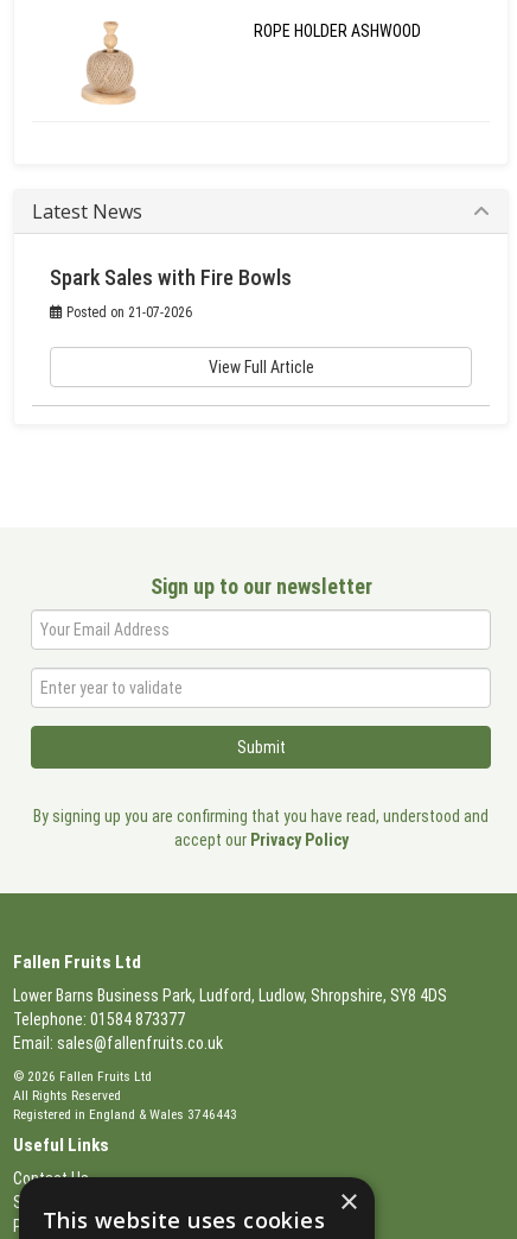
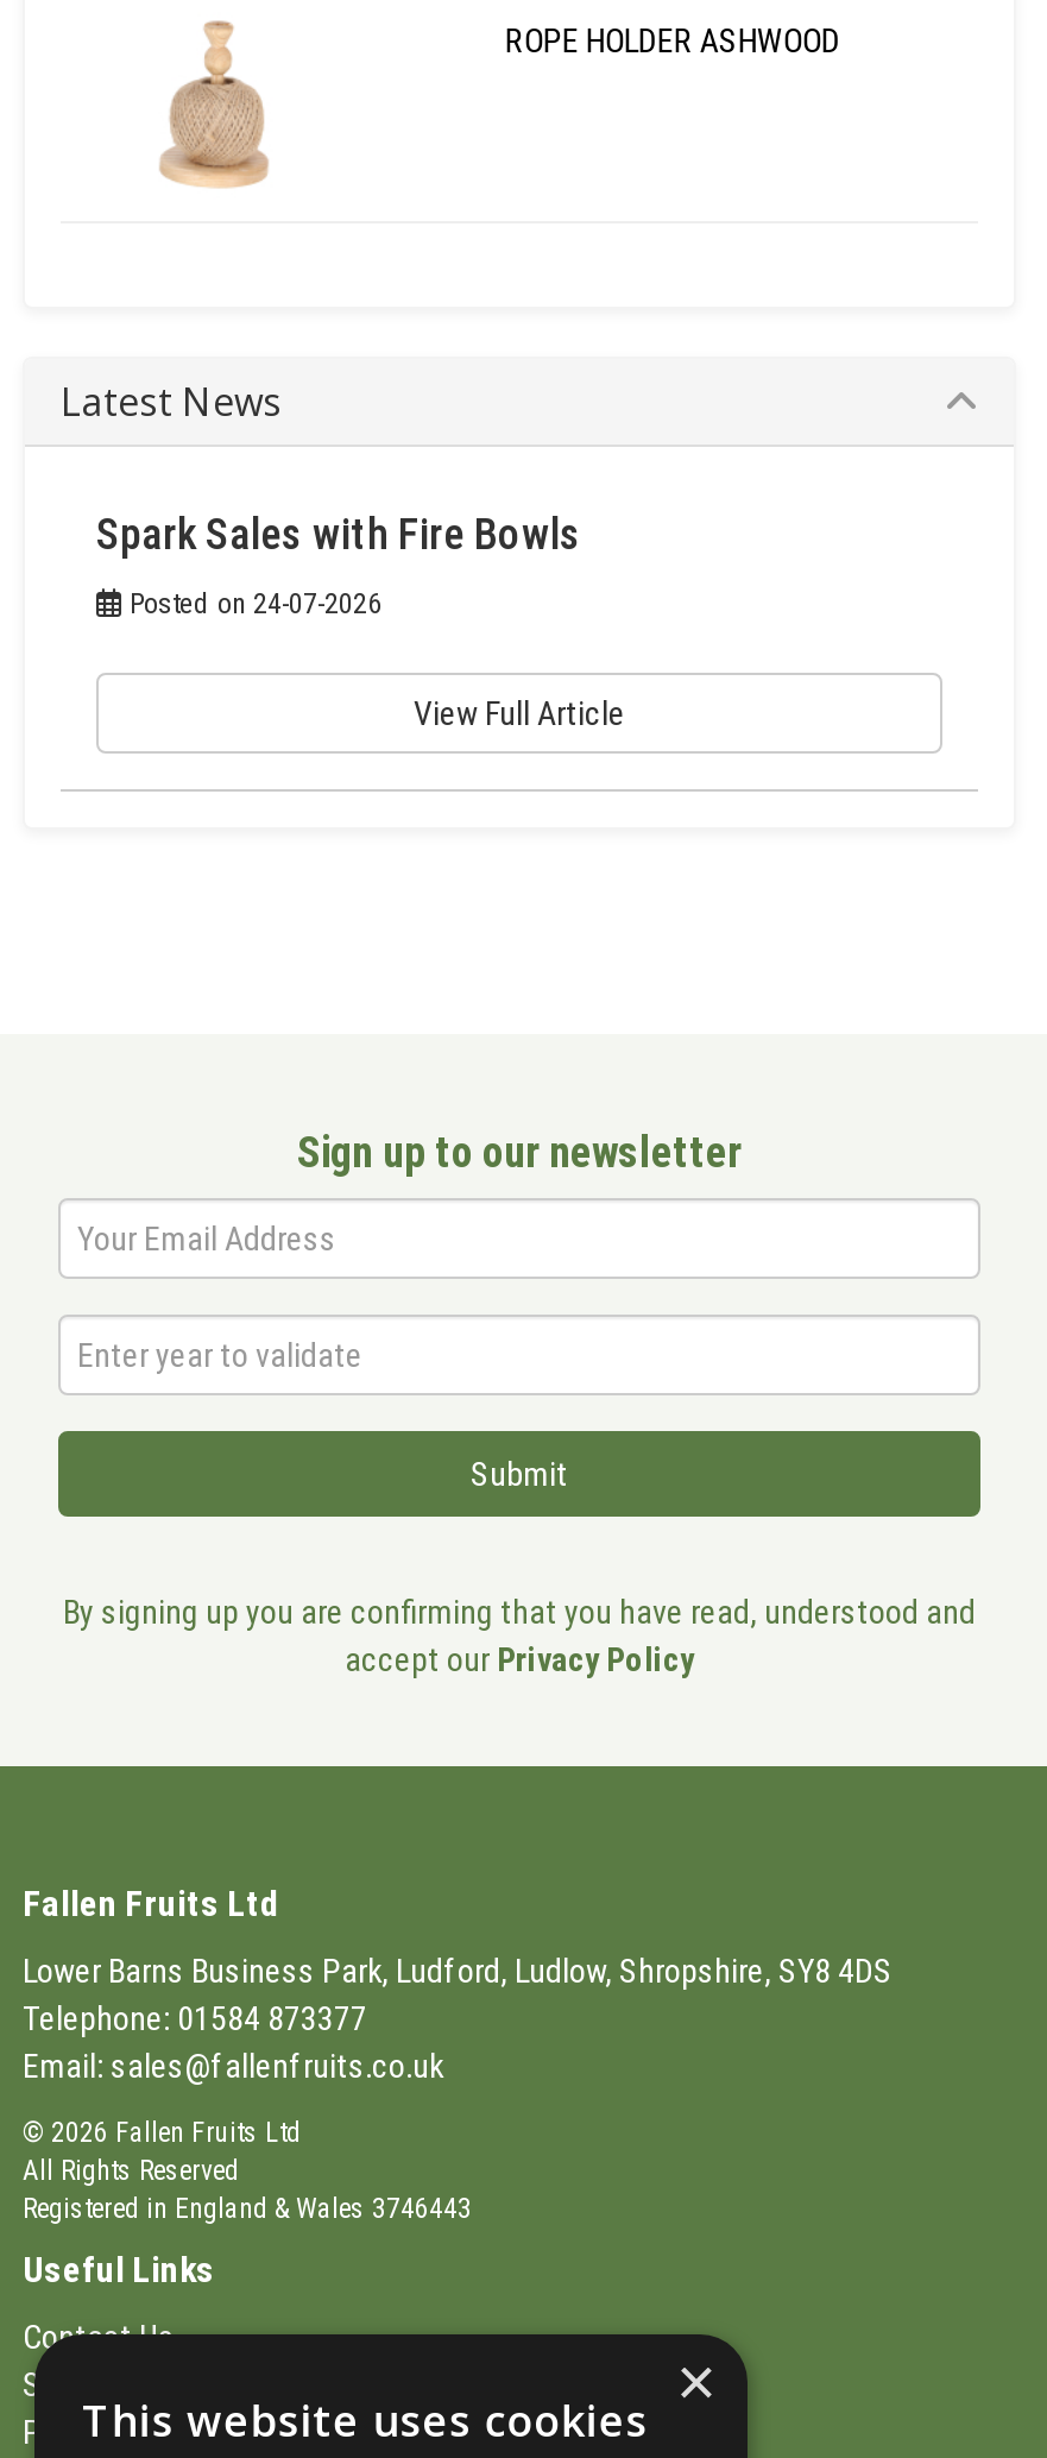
[63,304,192,321] Posted on 21-07-2026 -> [122,588,381,621] Posted on 24-07-2026

